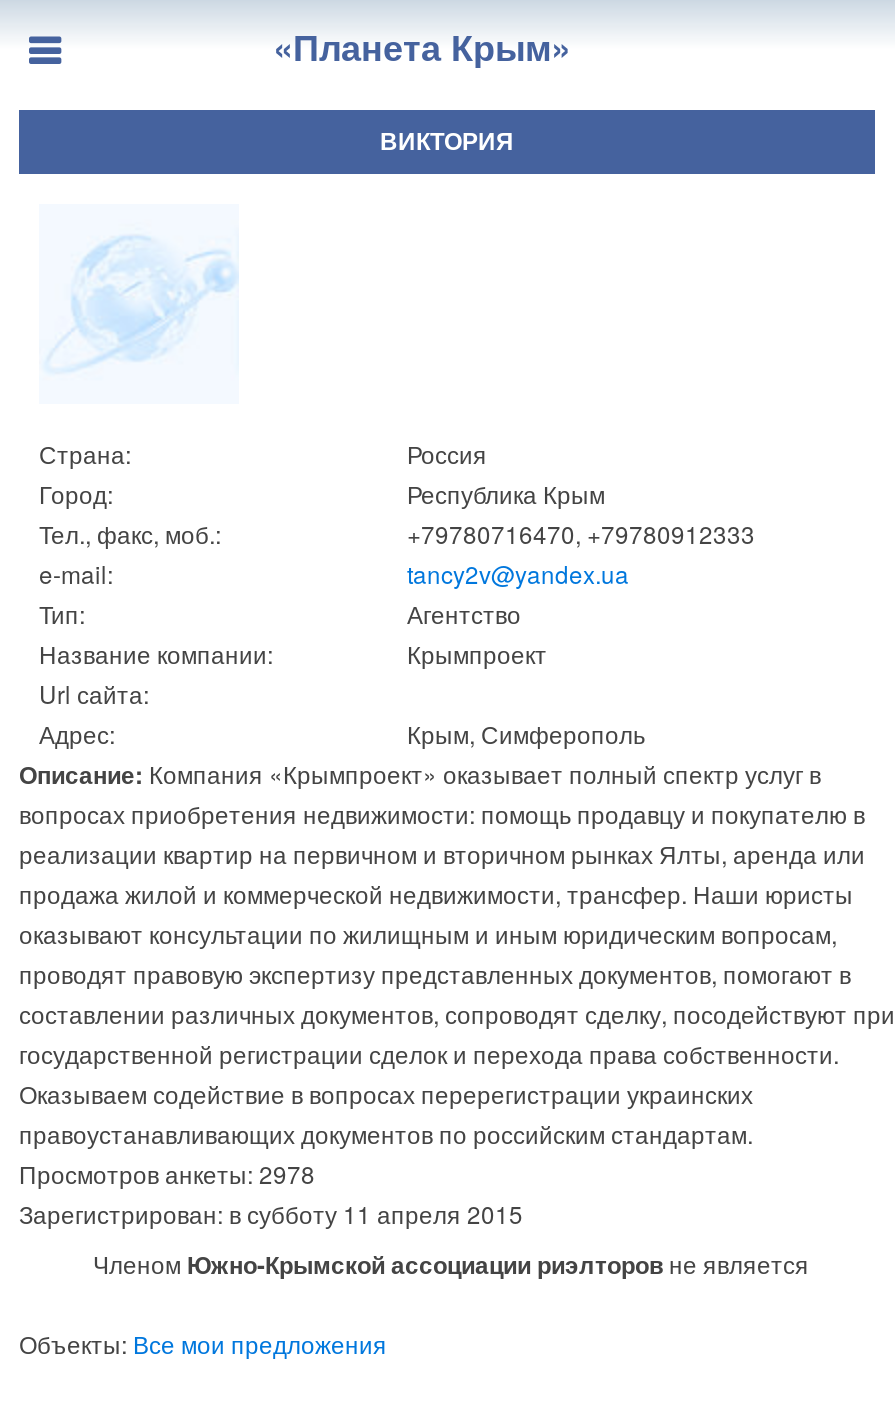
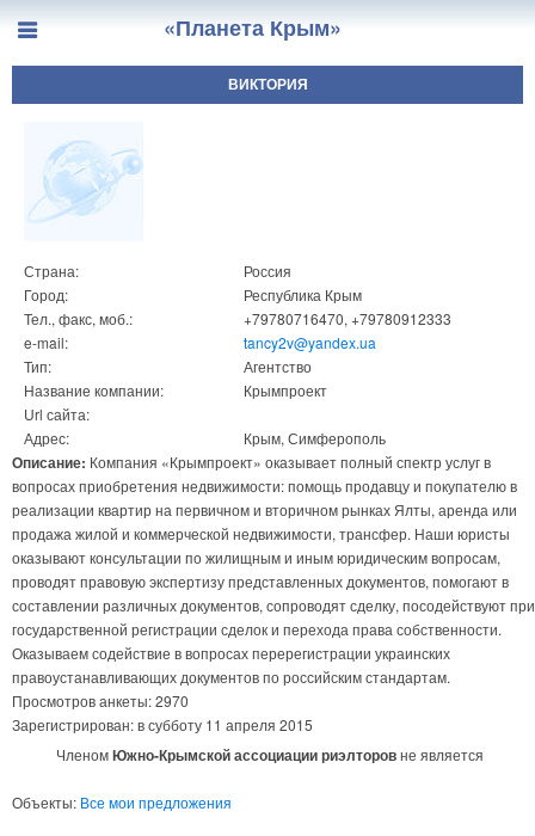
[19,1156,315,1190] Просмотров анкеты: 2978 -> [12,690,189,711] Просмотров анкеты: 2970

